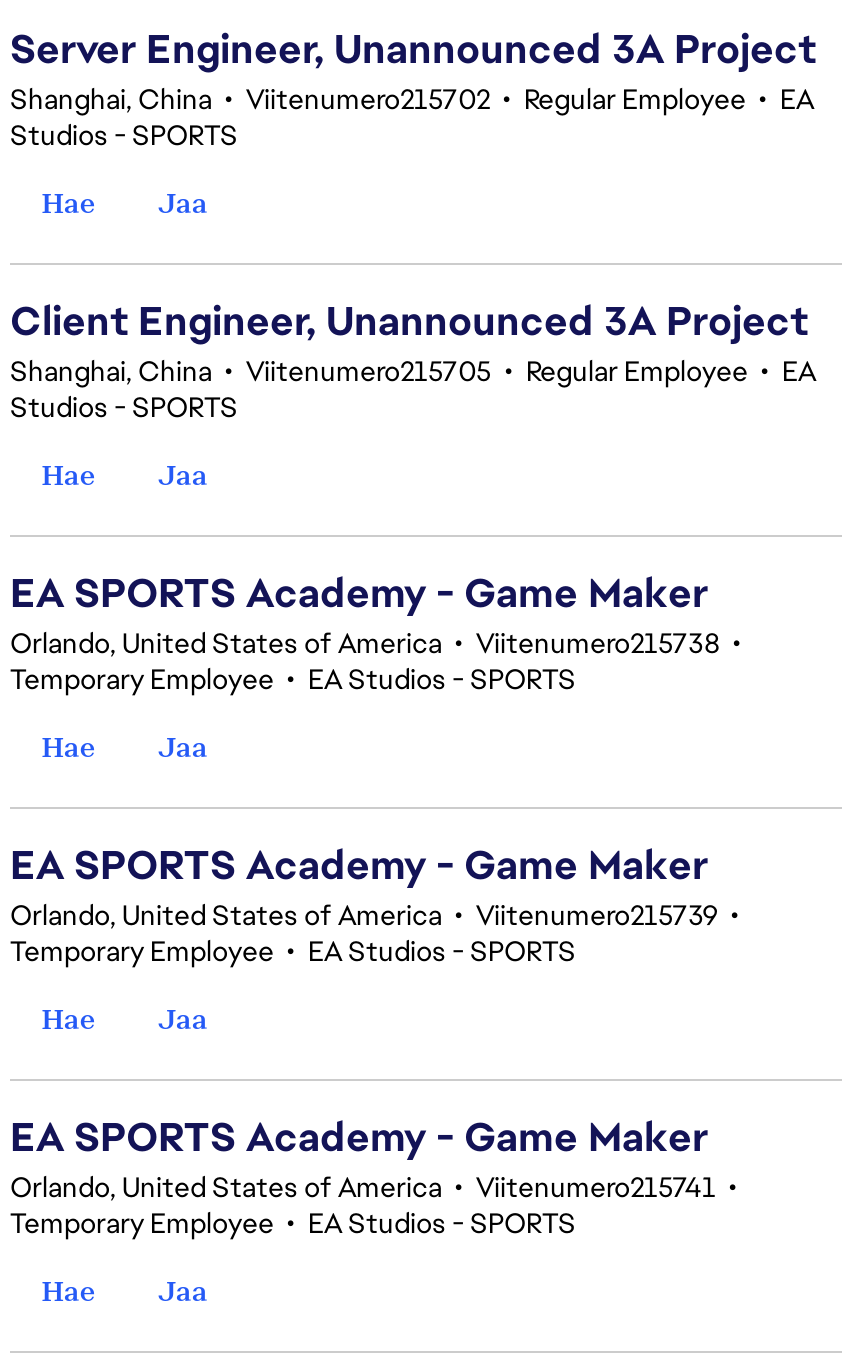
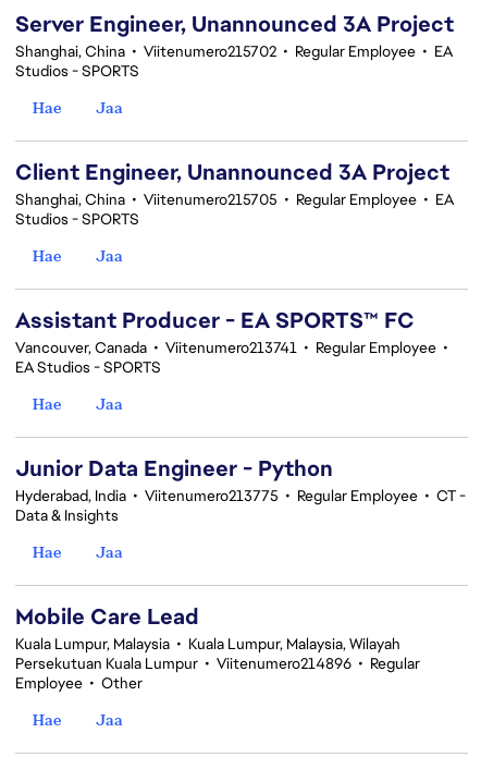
[10,567,748,697] EA SPORTS Academy - Game Maker | Orlando, United States of America • Viitenumero215738 • | Temporary Employee • EA Studios - SPORTS -> [15,306,452,377] Assistant Producer - EA SPORTS™ FC | Vancouver, Canada • Viitenumero213741 • Regular Employee • | EA Studios - SPORTS
[10,839,746,969] EA SPORTS Academy - Game Maker | Orlando, United States of America • Viitenumero215739 • | Temporary Employee • EA Studios - SPORTS -> [15,454,466,525] Junior Data Engineer - Python | Hyderabad, India • Viitenumero213775 • Regular Employee • CT - | Data & Insights
[10,1111,744,1241] EA SPORTS Academy - Game Maker | Orlando, United States of America • Viitenumero215741 • | Temporary Employee • EA Studios - SPORTS -> [15,602,420,693] Mobile Care Lead | Kuala Lumpur, Malaysia • Kuala Lumpur, Malaysia, Wilayah | Persekutuan Kuala Lumpur • Viitenumero214896 • Regular | Employee • Other

